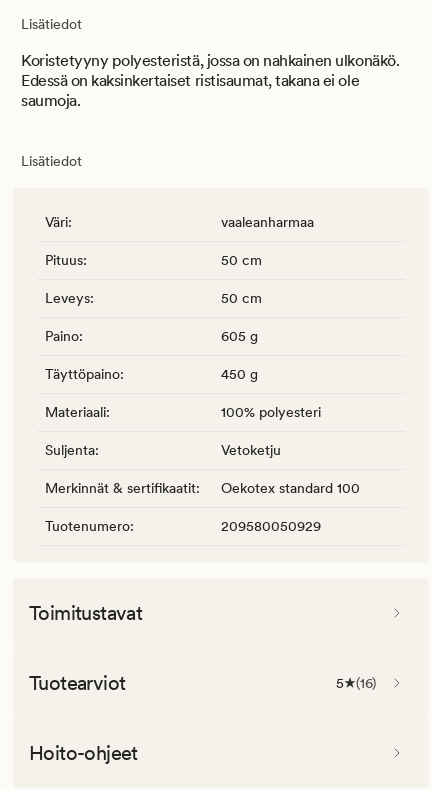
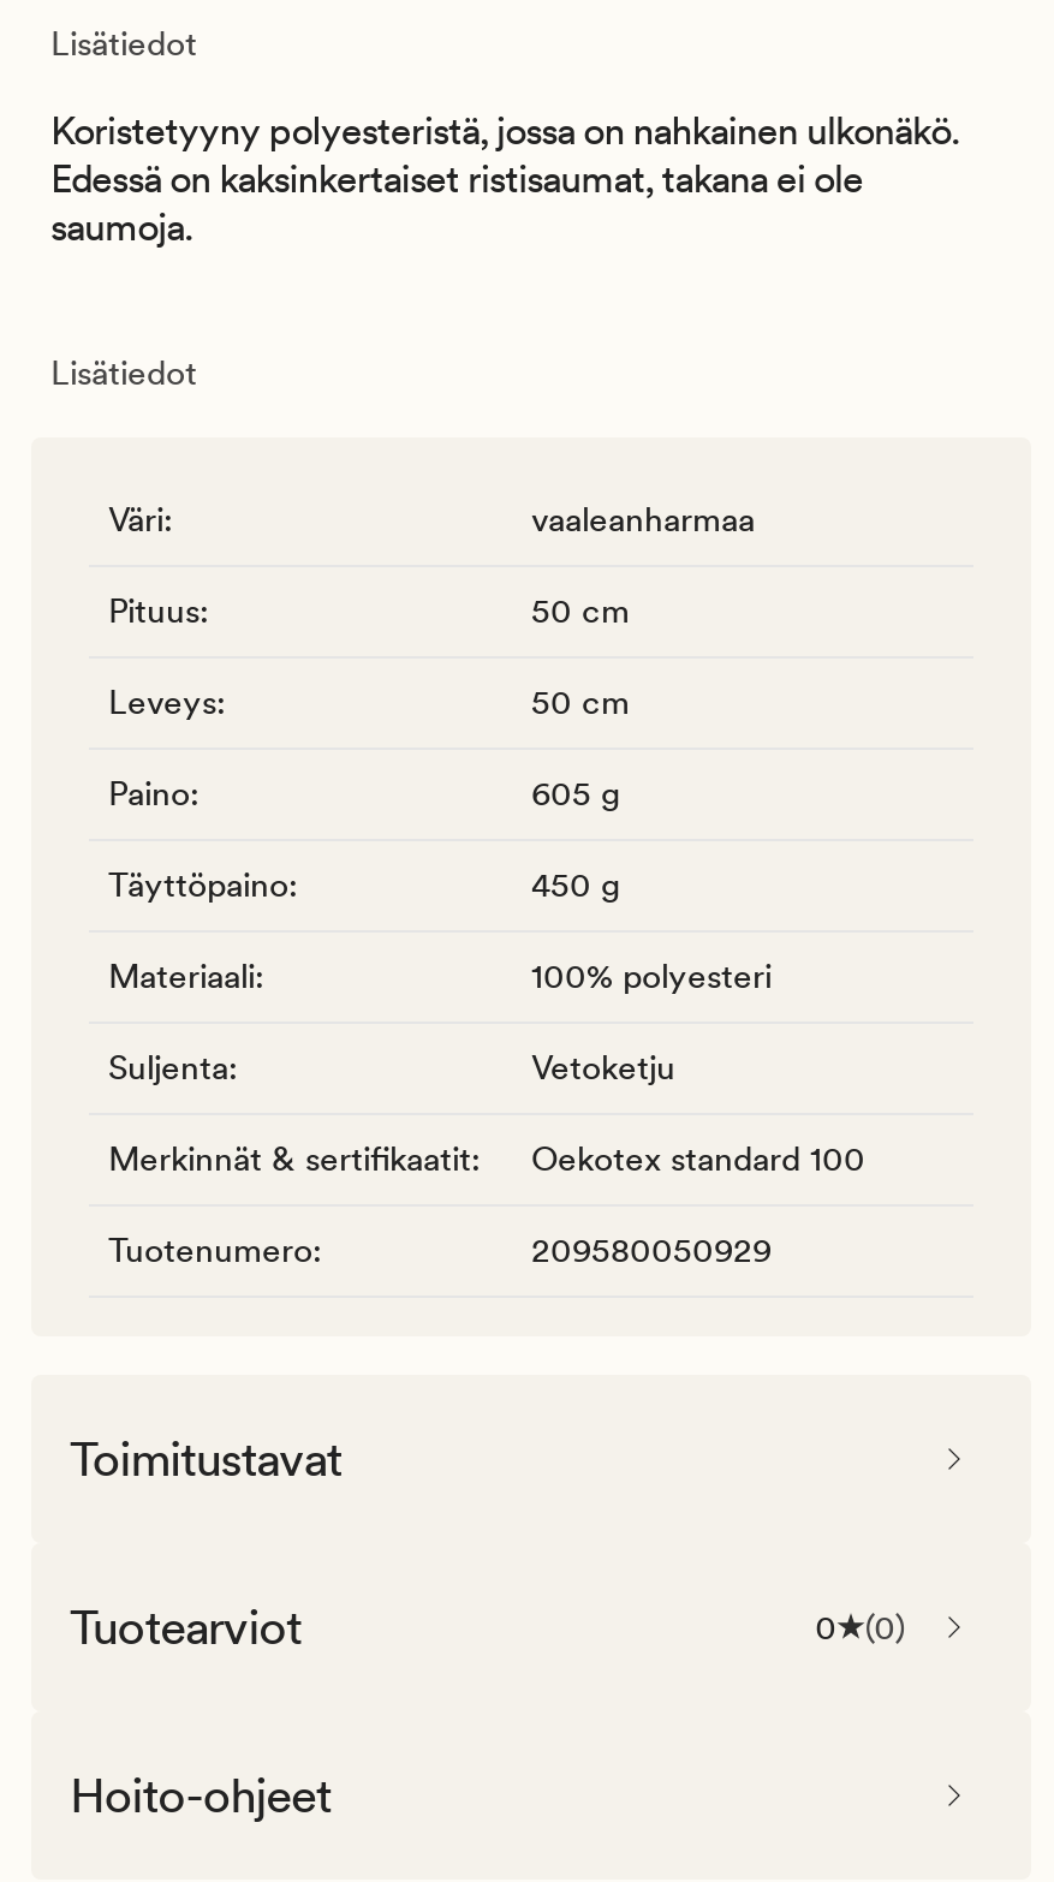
[336,674,344,690] 5 -> [815,1607,836,1645] 0
[356,674,376,690] (16) -> [865,1607,904,1645] (0)

